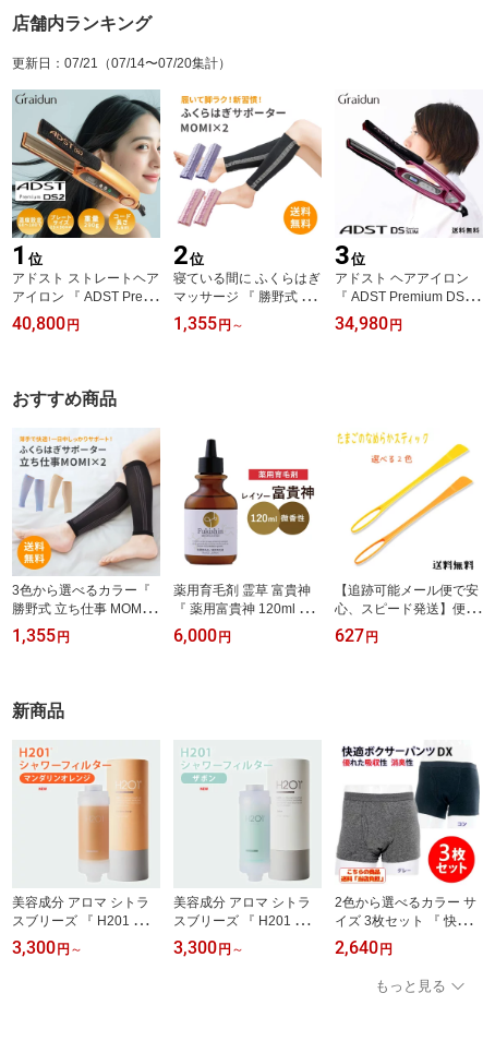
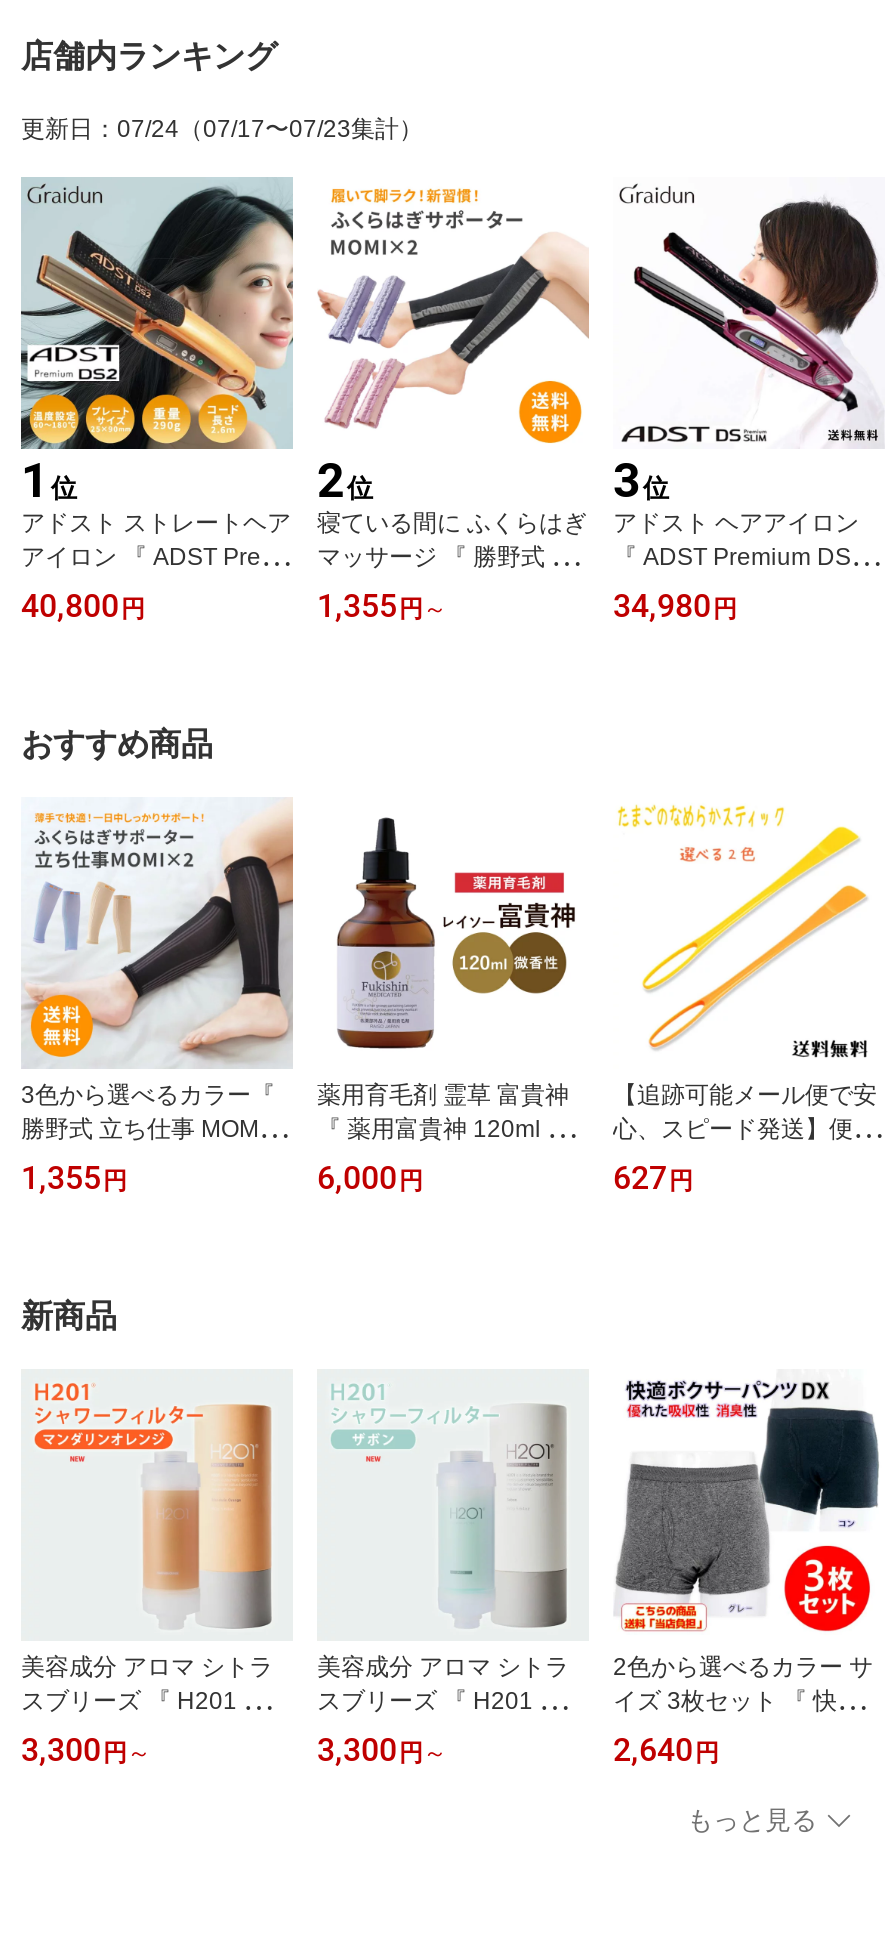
[12,55,231,70] 更新日：07/21（07/14〜07/20集計） -> [21,116,423,144] 更新日：07/24（07/17〜07/23集計）

